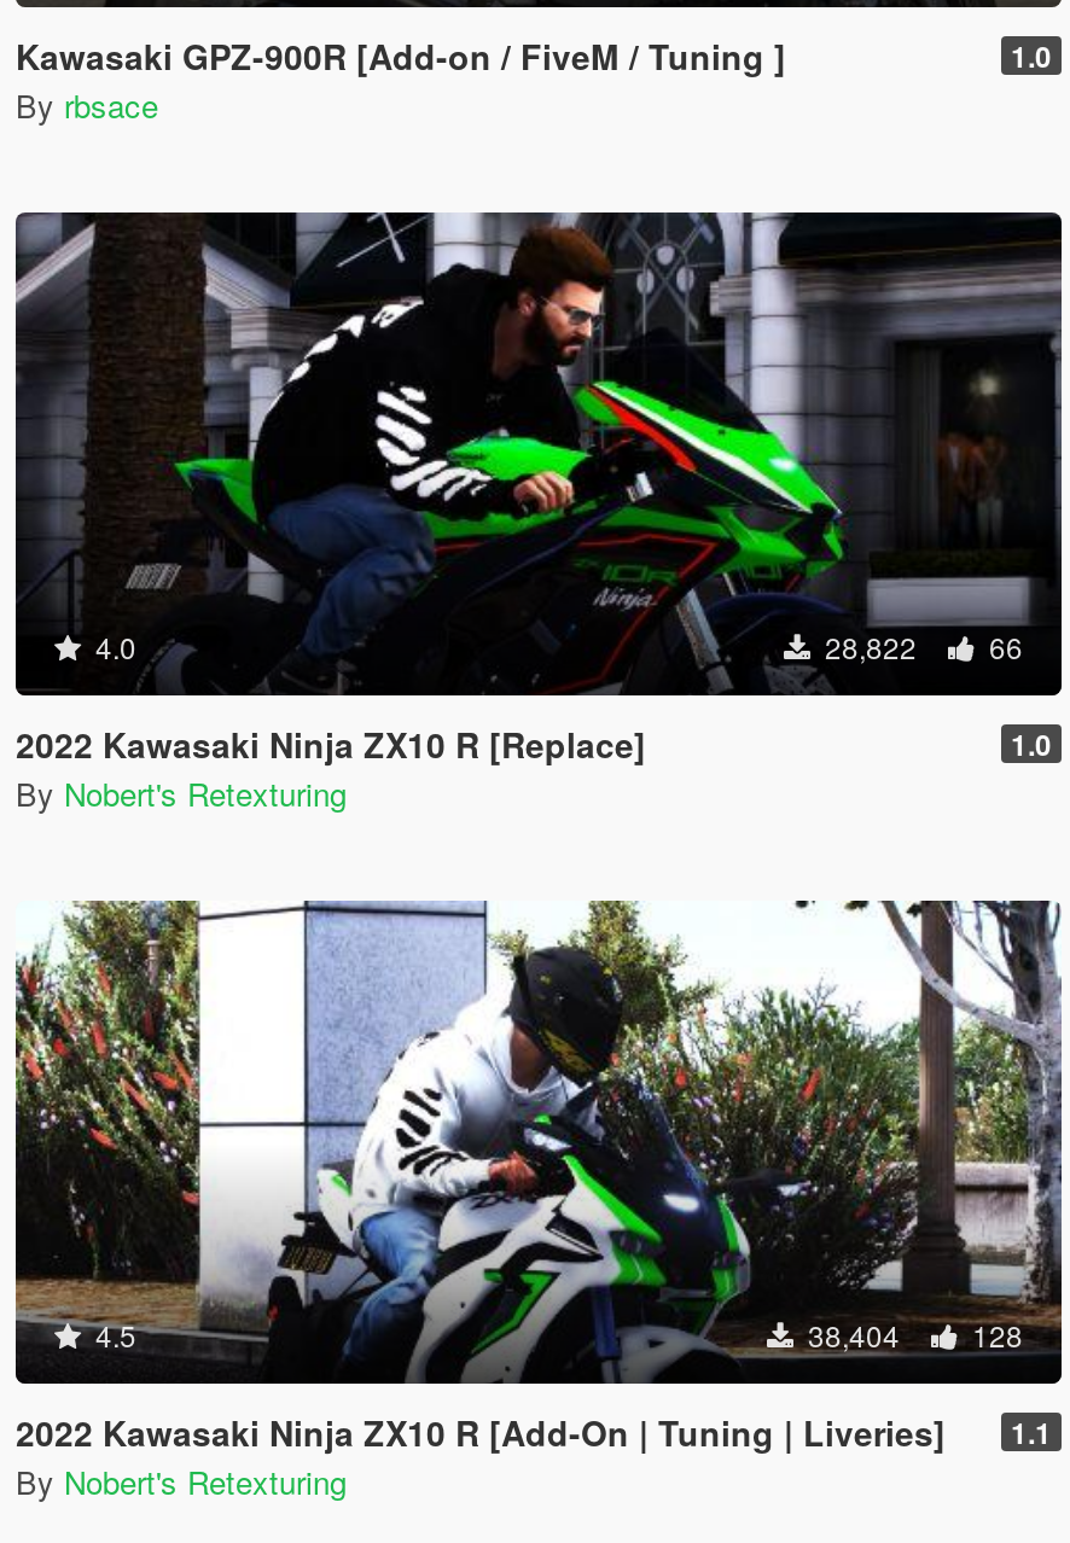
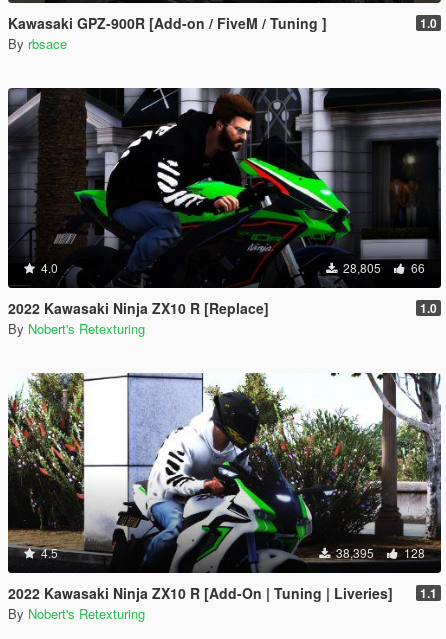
[818,625,1023,666] 28,822 66 -> [340,259,425,276] 28,805 66
[801,1314,1023,1355] 38,404 128 -> [333,544,425,561] 38,395 128

